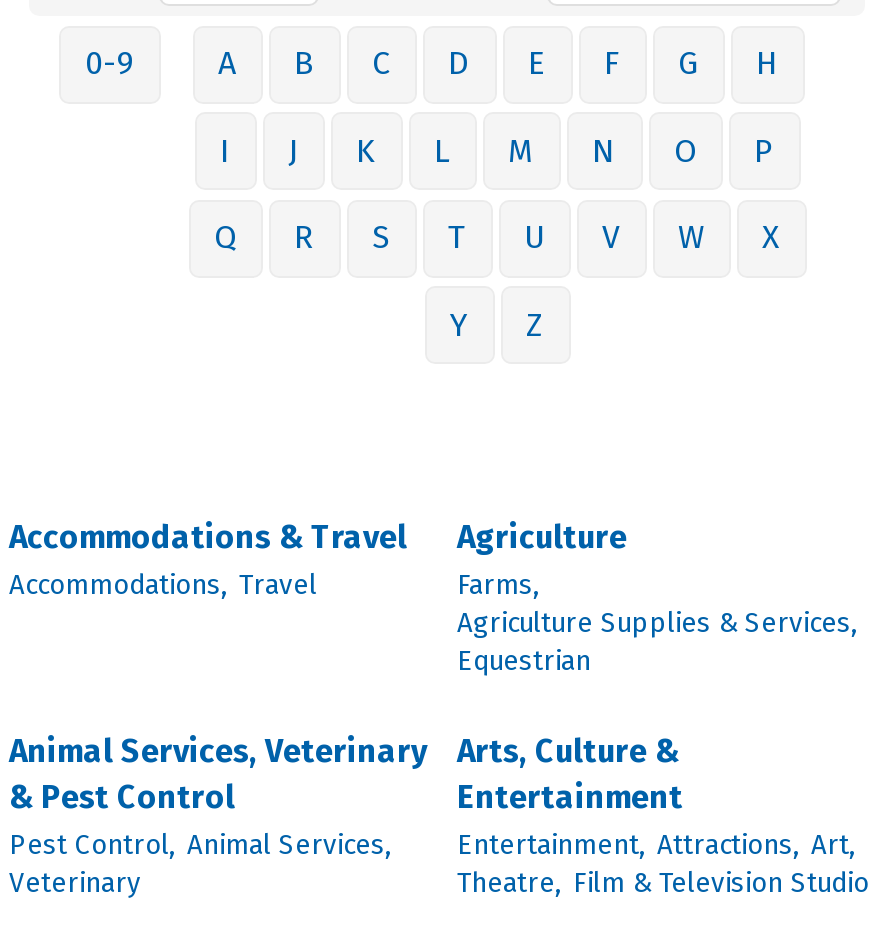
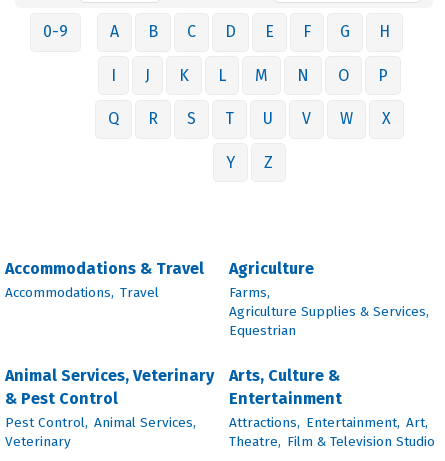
[457,828,855,862] Entertainment, Attractions, Art, -> [229,414,428,431] Attractions, Entertainment, Art,

